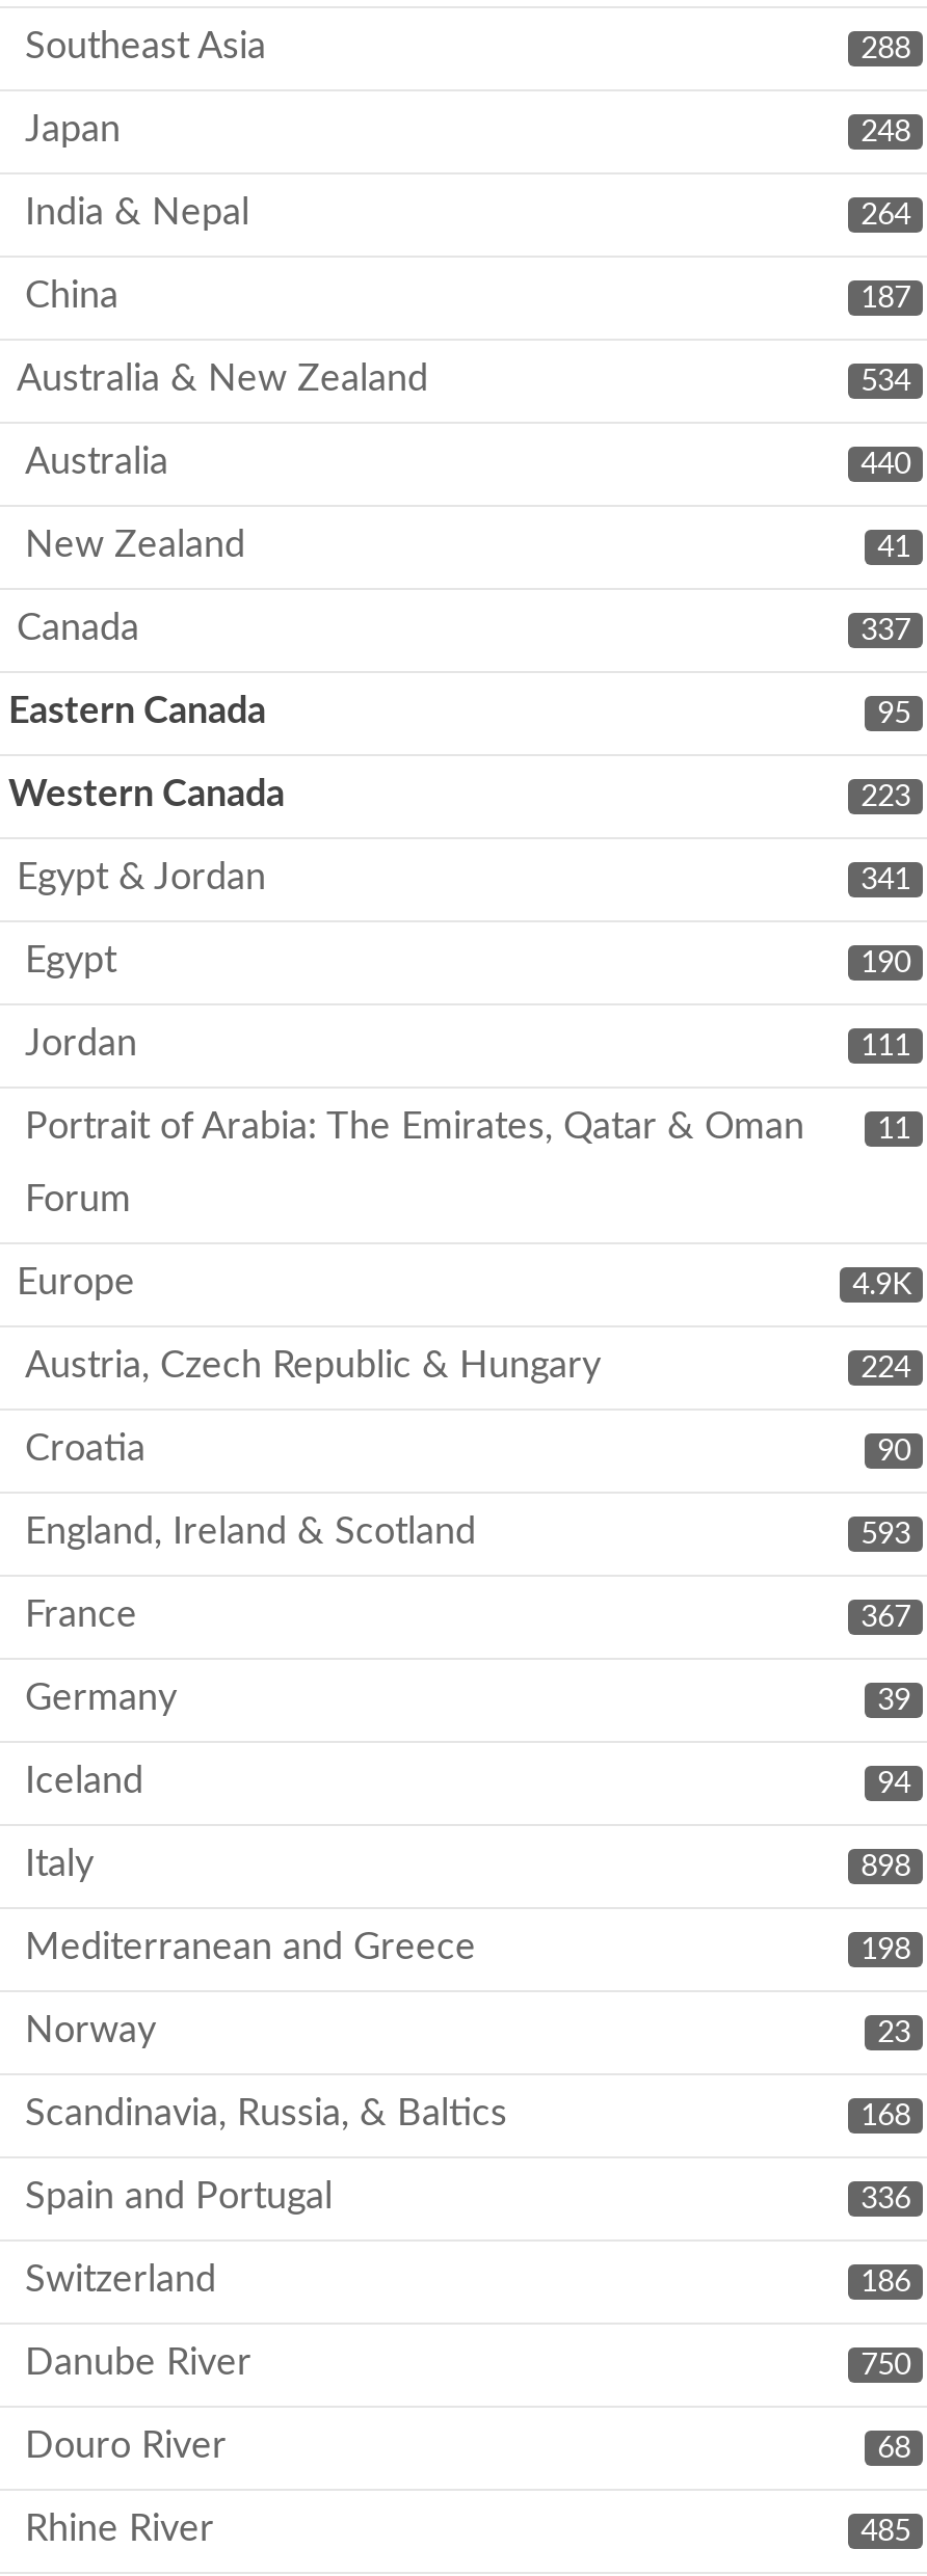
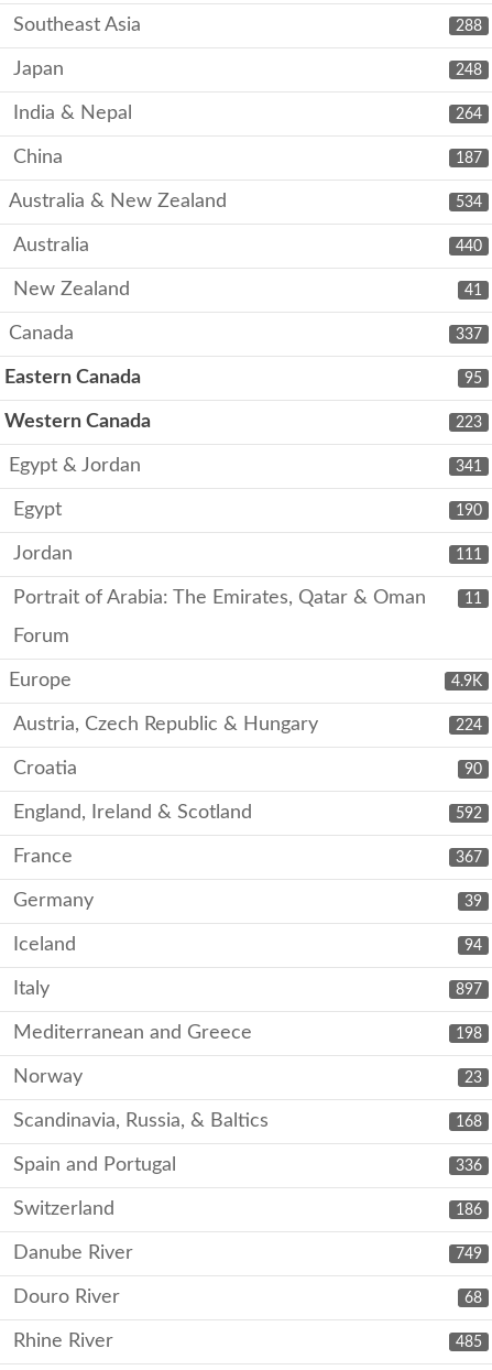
[861,1518,911,1549] 593 -> [456,805,482,822] 592
[861,1850,911,1882] 898 -> [456,981,482,998] 897
[861,2349,911,2380] 750 -> [456,1246,482,1262] 749

